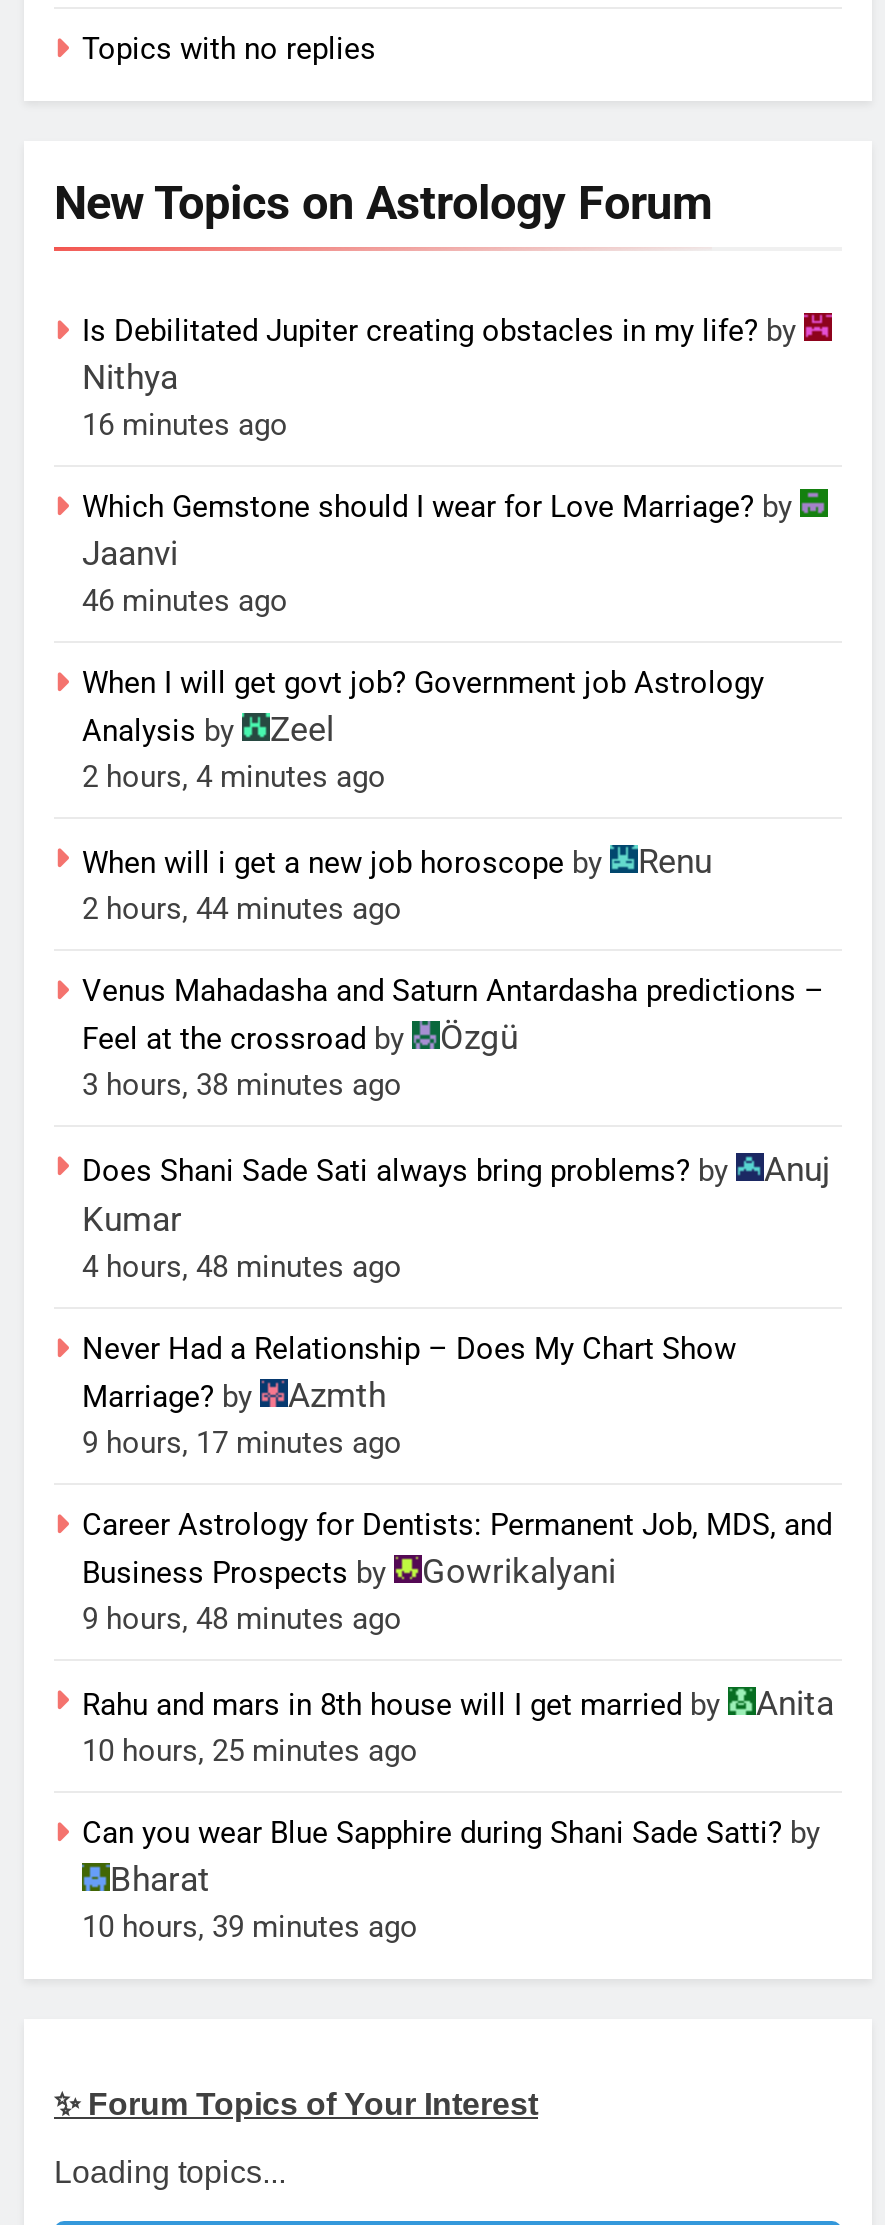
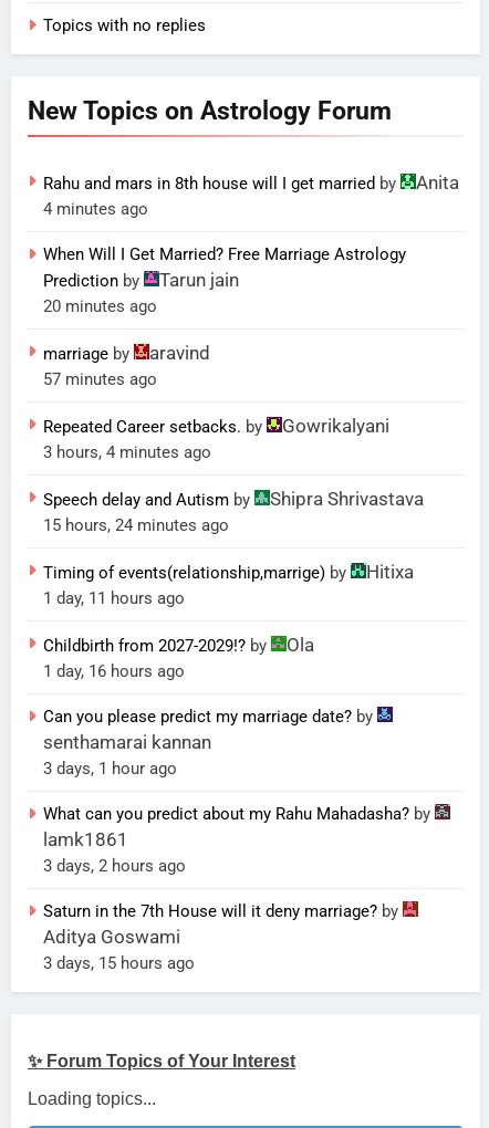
[82,313,832,1637] Is Debilitated Jupiter creating obstacles in my life? by | Nithya | 16 minutes ago | Which Gemstone should I wear for Love Marriage? by | Jaanvi | 46 minutes ago | When I will get govt job? Government job Astrology | Analysis by | Zeel | 2 hours, 4 minutes ago | When will i get a new job horoscope by | Renu | 2 hours, 44 minutes ago | Venus Mahadasha and Saturn Antardasha predictions – | Feel at the crossroad by | Özgü | 3 hours, 38 minutes ago | Does Shani Sade Sati always bring problems? by | Anuj | Kumar | 4 hours, 48 minutes ago | Never Had a Relationship – Does My Chart Show | Marriage? by | Azmth | 9 hours, 17 minutes ago | Career Astrology for Dentists: Permanent Job, MDS, and | Business Prospects by | 9 hours, 48 minutes ago -> none
moved [422,1551,616,1591] -> [282,415,389,437]: Gowrikalyani
moved [82,1683,834,1723] -> [43,172,459,194]: Rahu and mars in 8th house will I get married by | Anita
[82,1733,820,1945] 10 hours, 25 minutes ago | Can you wear Blue Sapphire during Shani Sade Satti? by | Bharat | 10 hours, 39 minutes ago -> [43,199,435,973] 4 minutes ago | When Will I Get Married? Free Marriage Astrology | Prediction by | Tarun jain | 20 minutes ago | marriage by | aravind | 57 minutes ago | Repeated Career setbacks. by | 3 hours, 4 minutes ago | Speech delay and Autism by | Shipra Shrivastava | 15 hours, 24 minutes ago | Timing of events(relationship,marrige) by | Hitixa | 1 day, 11 hours ago | Childbirth from 2027-2029!? by | Ola | 1 day, 16 hours ago | Can you please predict my marriage date? by | senthamarai kannan | 3 days, 1 hour ago | What can you predict about my Rahu Mahadasha? by | lamk1861 | 3 days, 2 hours ago | Saturn in the 7th House will it deny marriage? by | Aditya Goswami | 3 days, 15 hours ago

